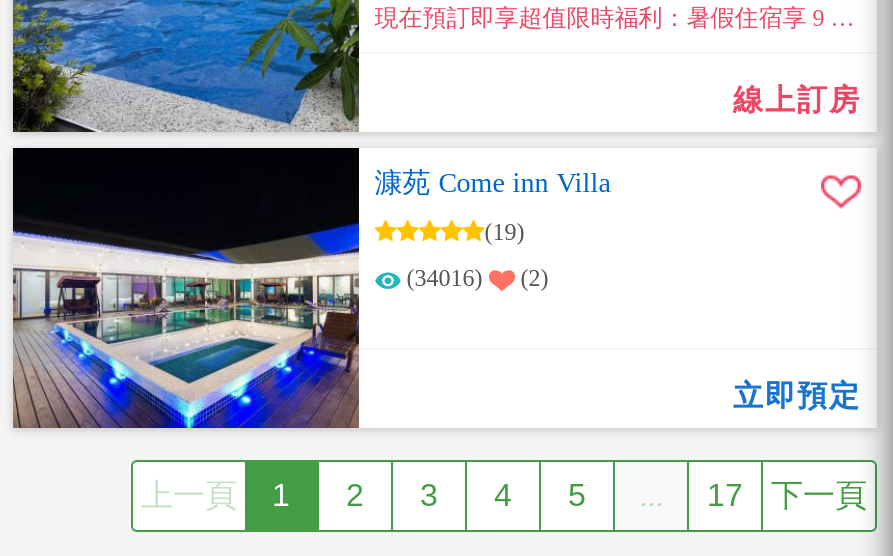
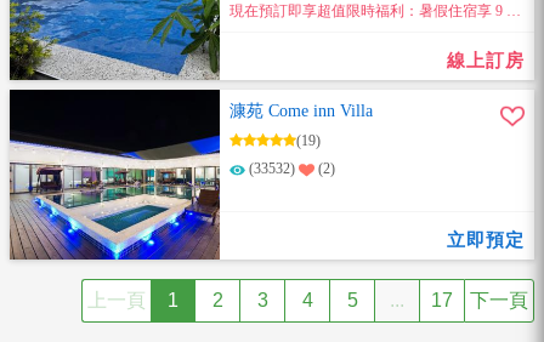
[407,264,549,292] (34016) (2) -> [249,160,335,177] (33532) (2)

